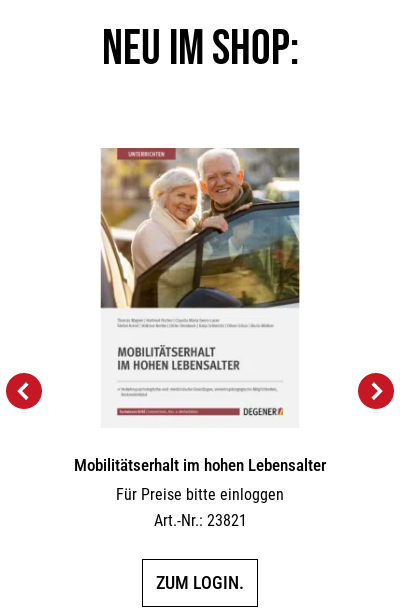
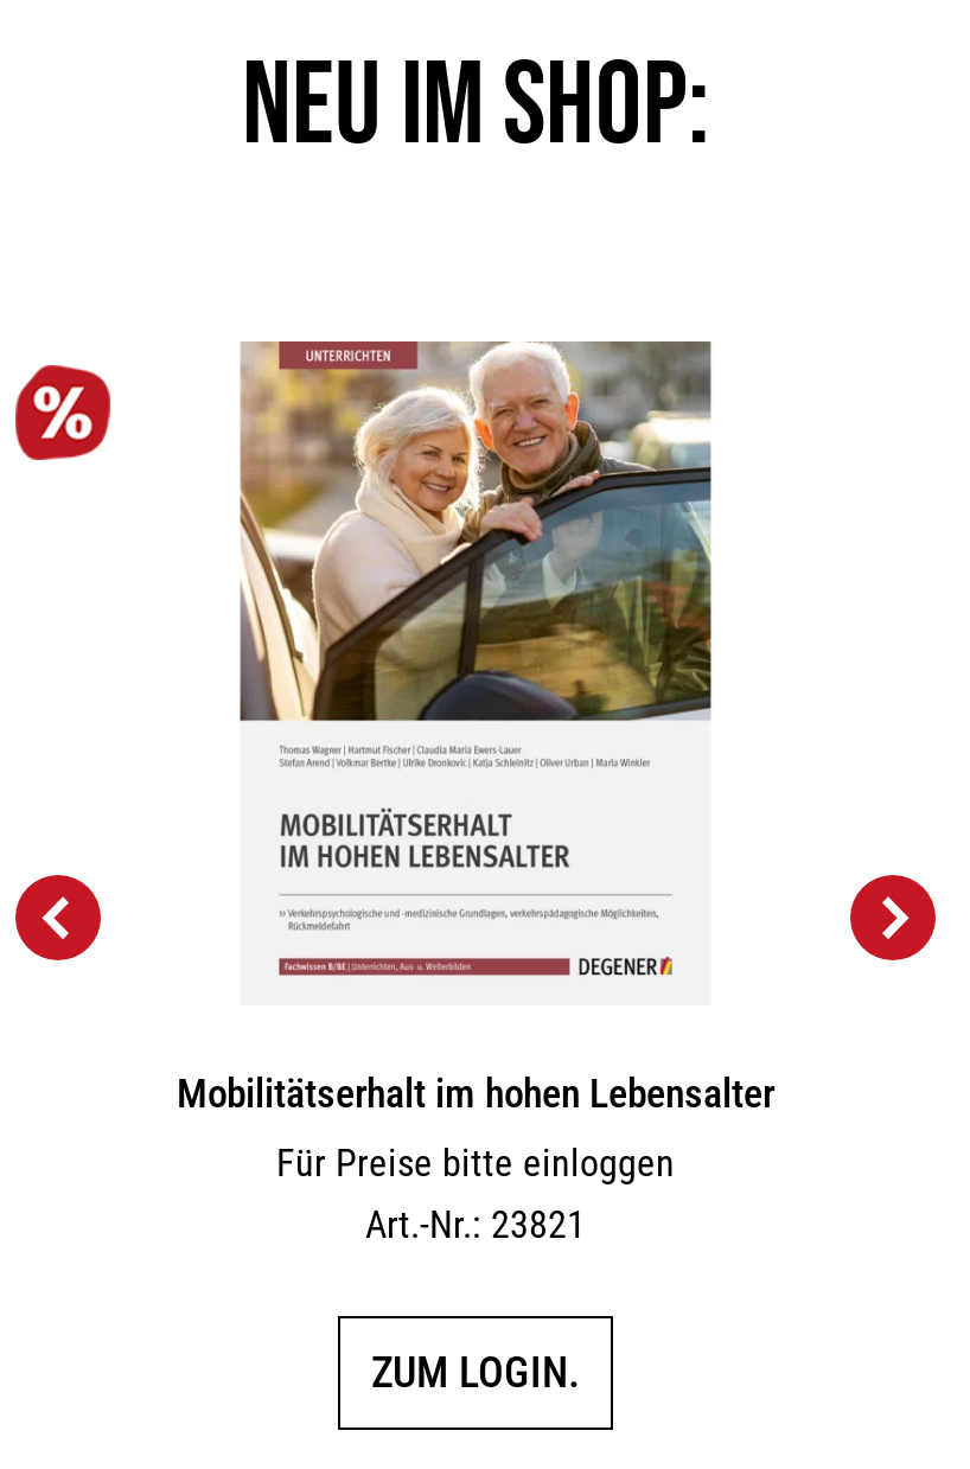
none -> [13,363,113,462] [image]

